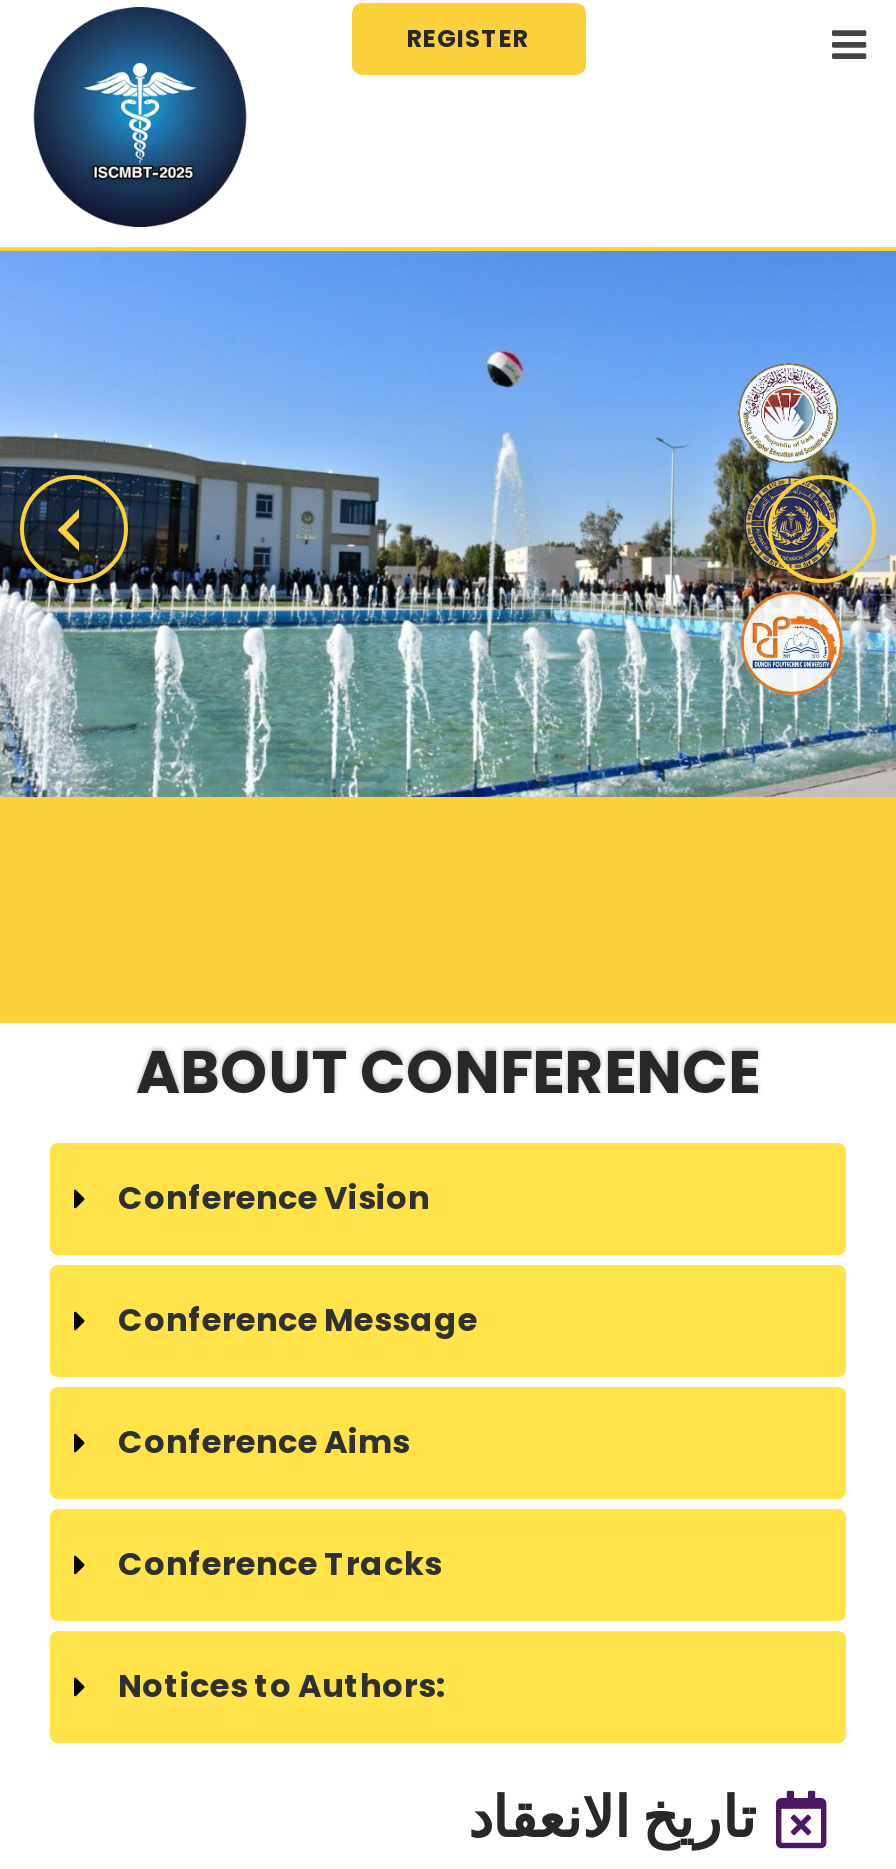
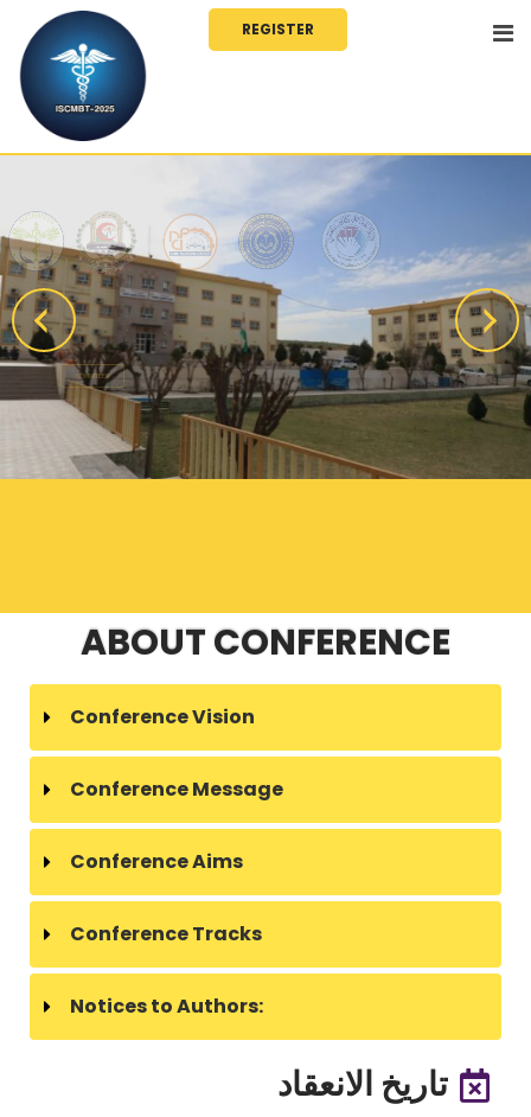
[6,249,890,799] [image] -> [4,155,527,480] [image]

